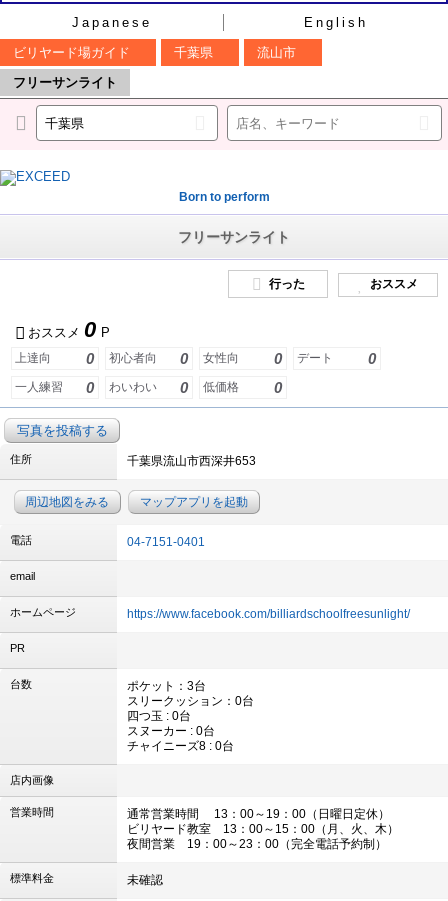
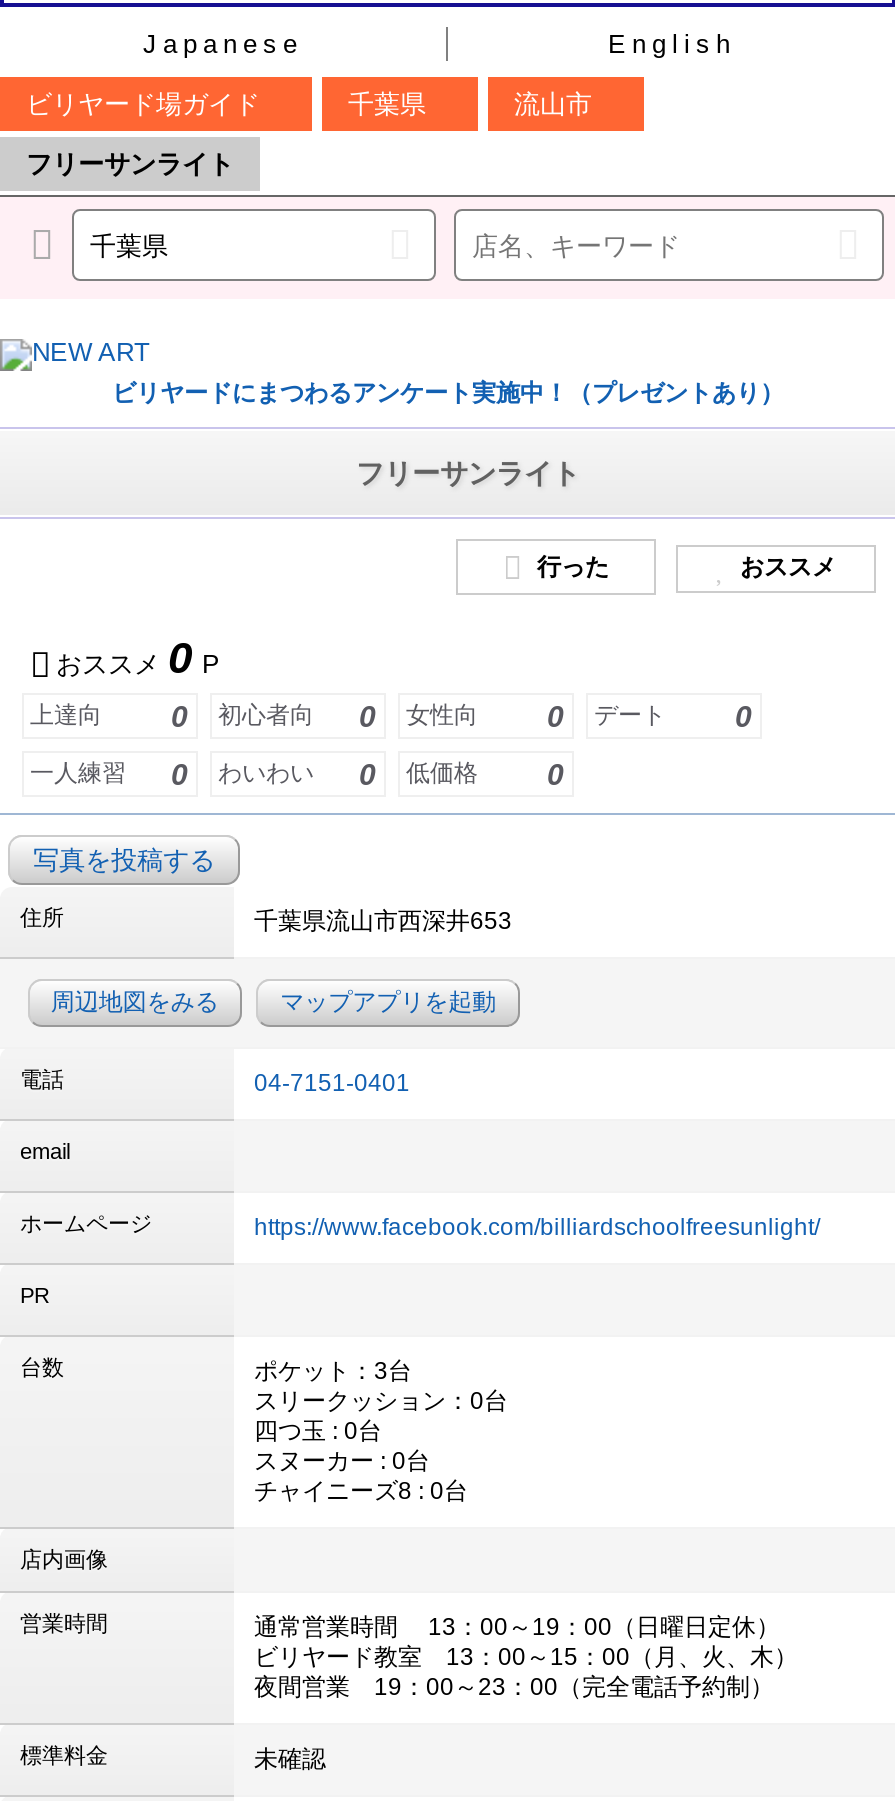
[178,190,269,204] Born to perform -> [112,379,784,407] ビリヤードにまつわるアンケート実施中！（プレゼントあり）

